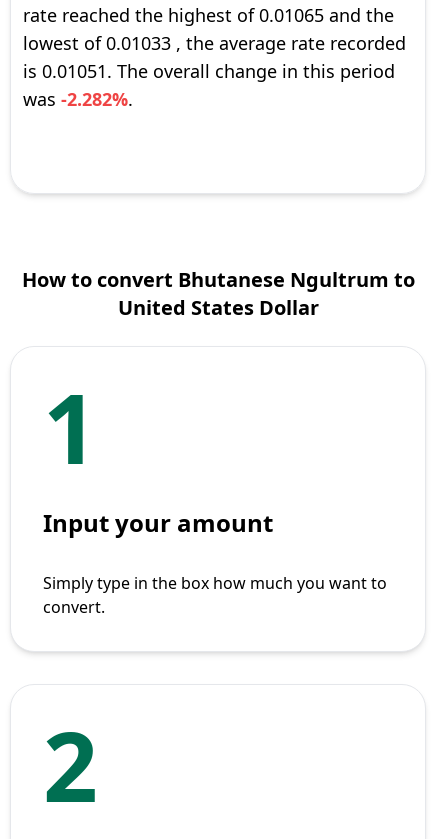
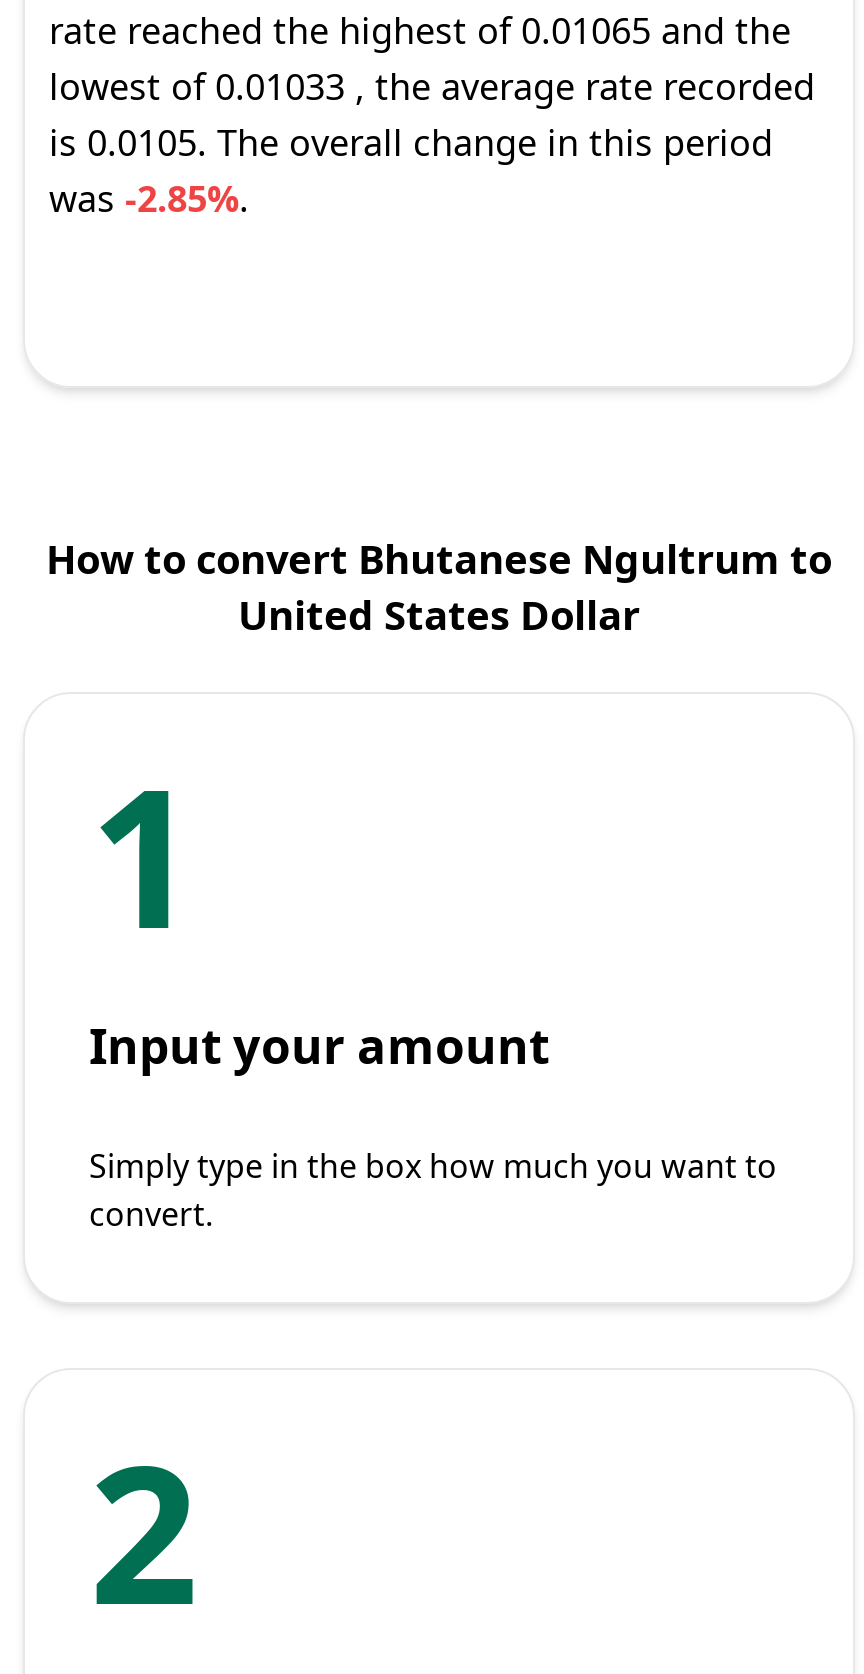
[23,59,395,83] is 0.01051. The overall change in this period -> [49,118,773,166] is 0.0105. The overall change in this period
[23,87,133,111] was -2.282%. -> [49,174,249,222] was -2.85%.

